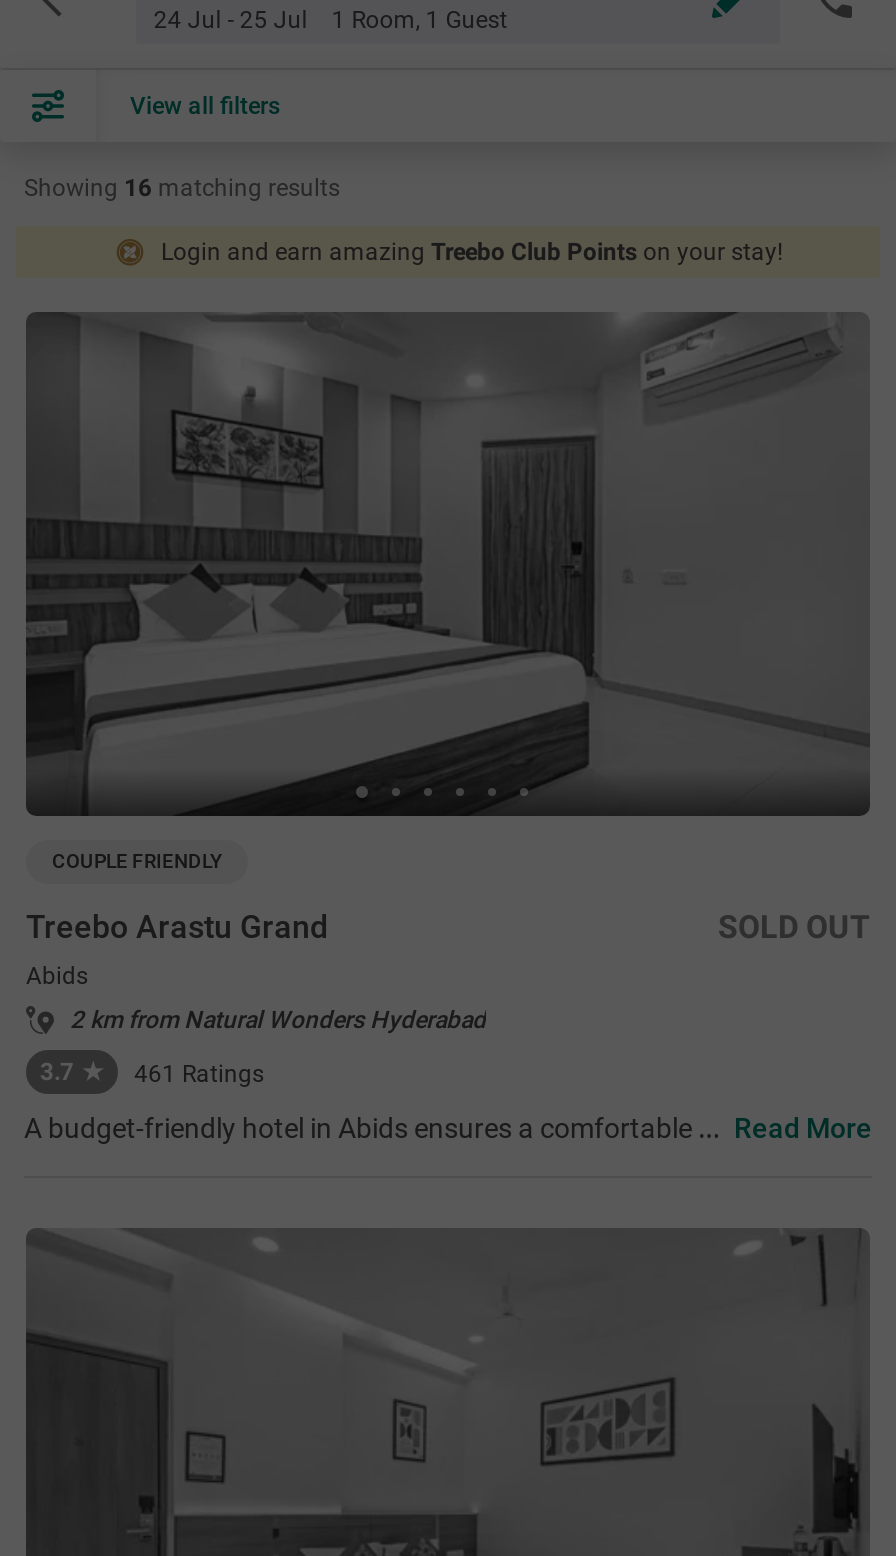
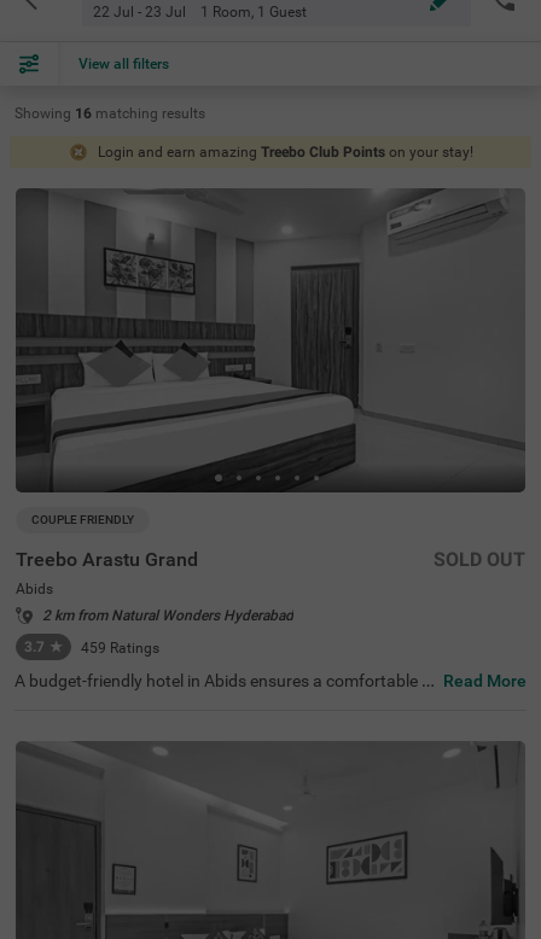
[154,6,508,34] 24 Jul - 25 Jul 1 Room, 1 Guest -> [93,4,306,21] 22 Jul - 23 Jul 1 Room, 1 Guest
[134,1060,264,1088] 461 Ratings -> [81,640,159,657] 459 Ratings

